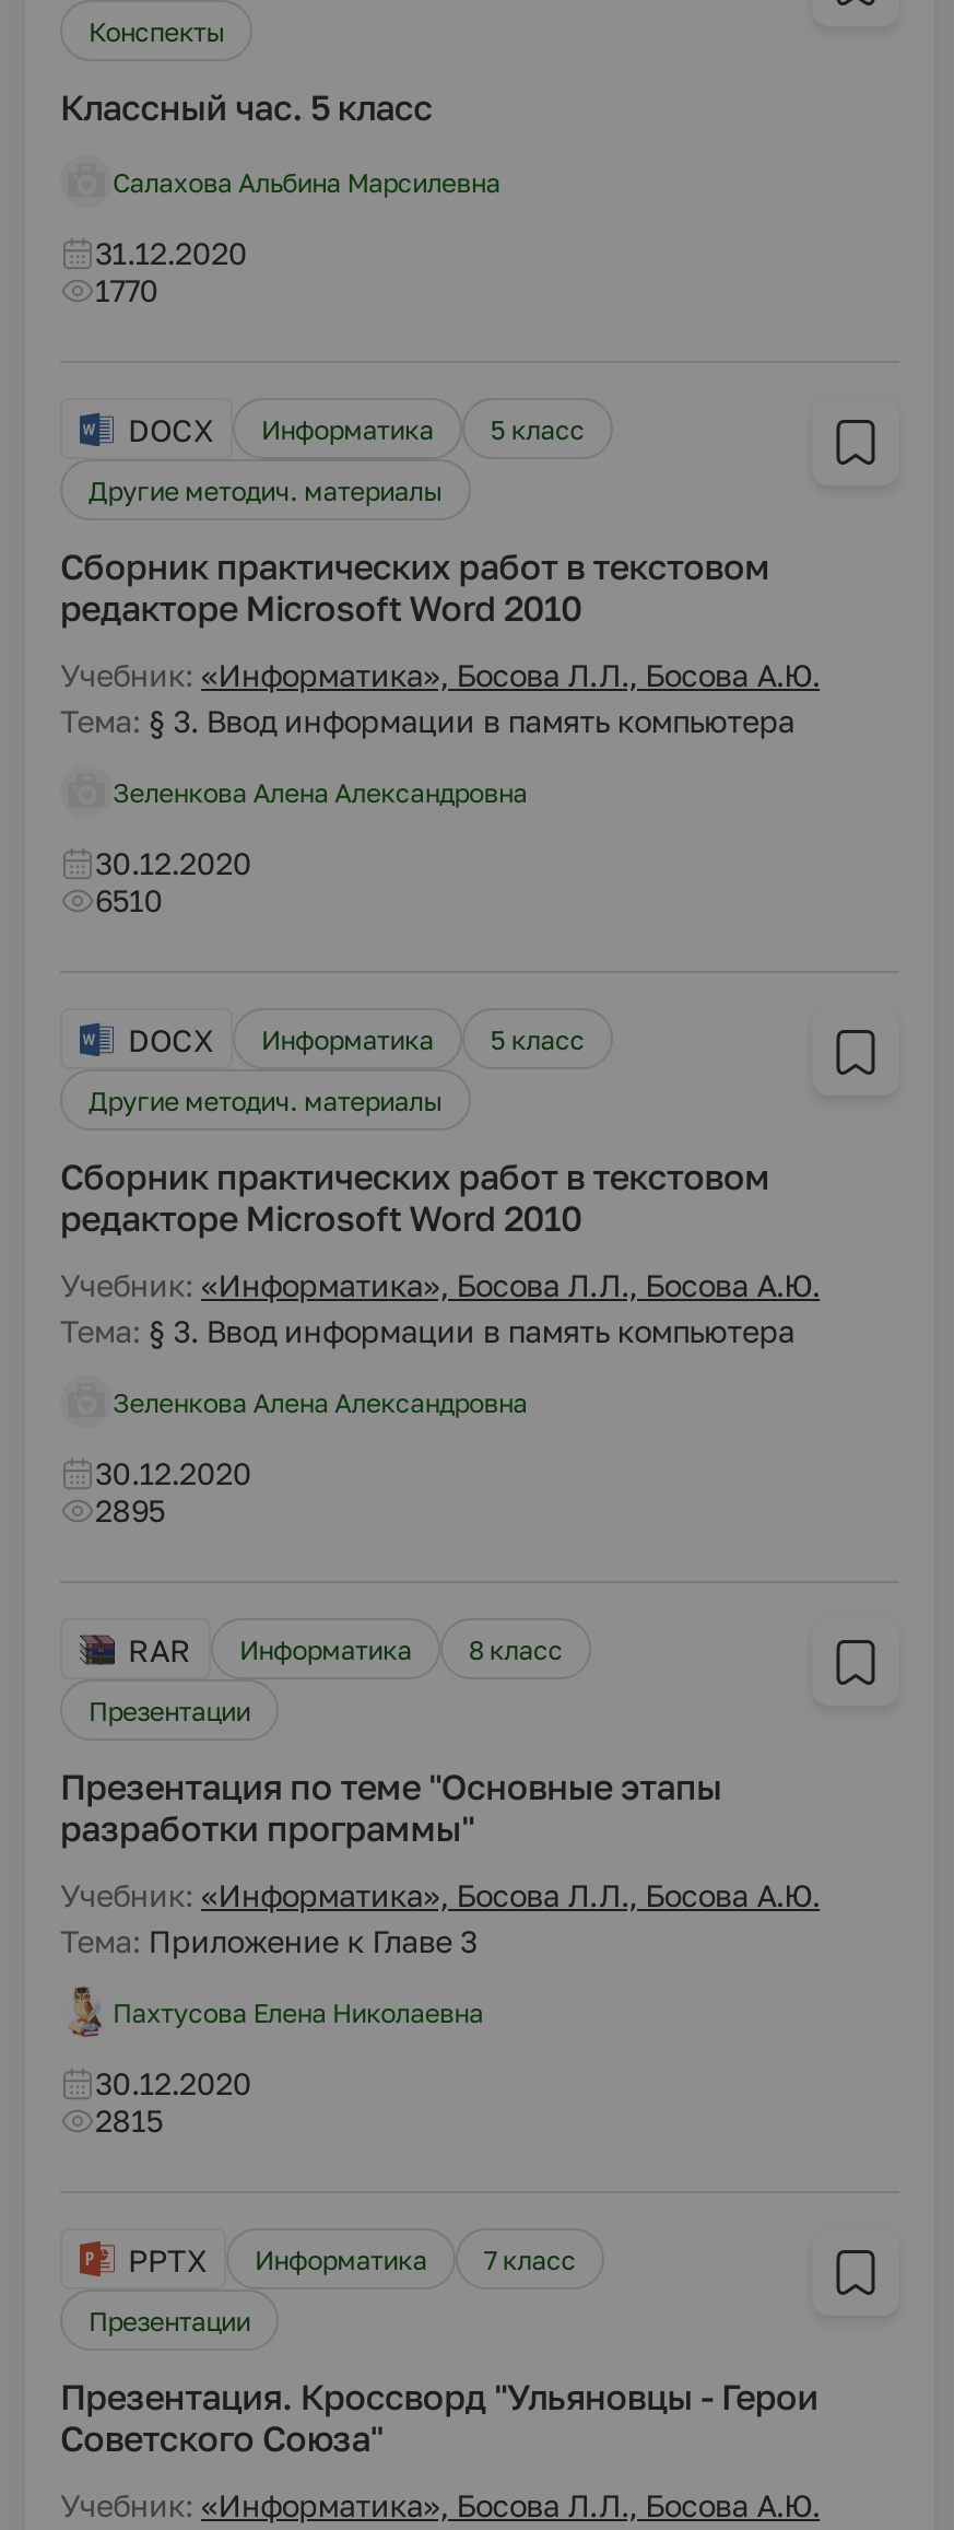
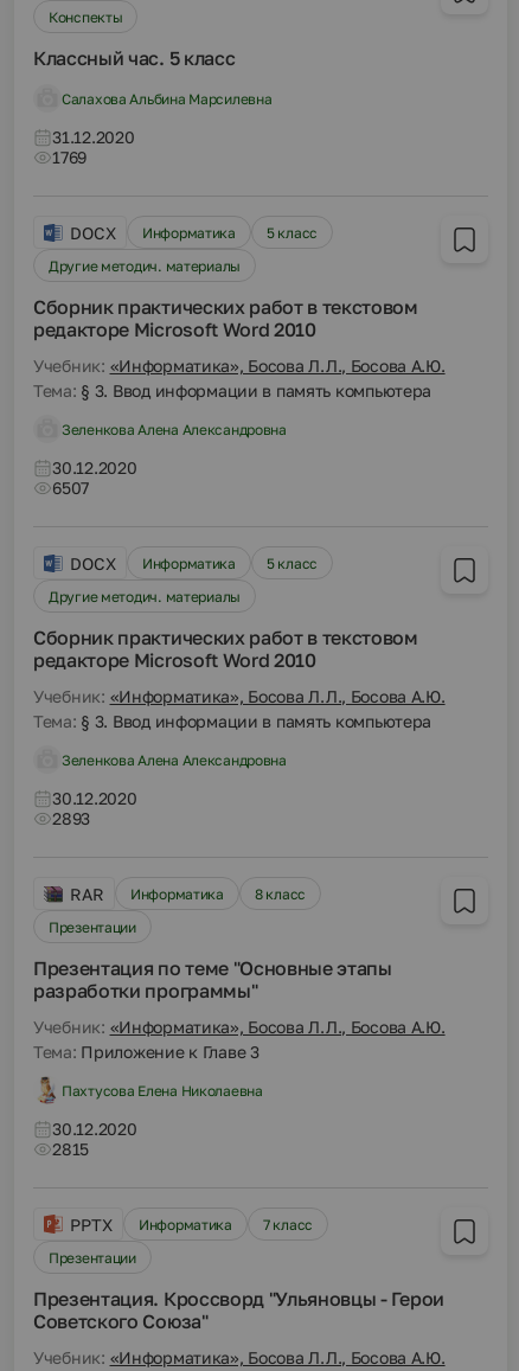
[95,272,158,309] 1770 -> [52,147,86,167] 1769
[95,882,163,919] 6510 -> [52,478,89,498] 6507
[95,1492,165,1529] 2895 -> [52,808,90,829] 2893

